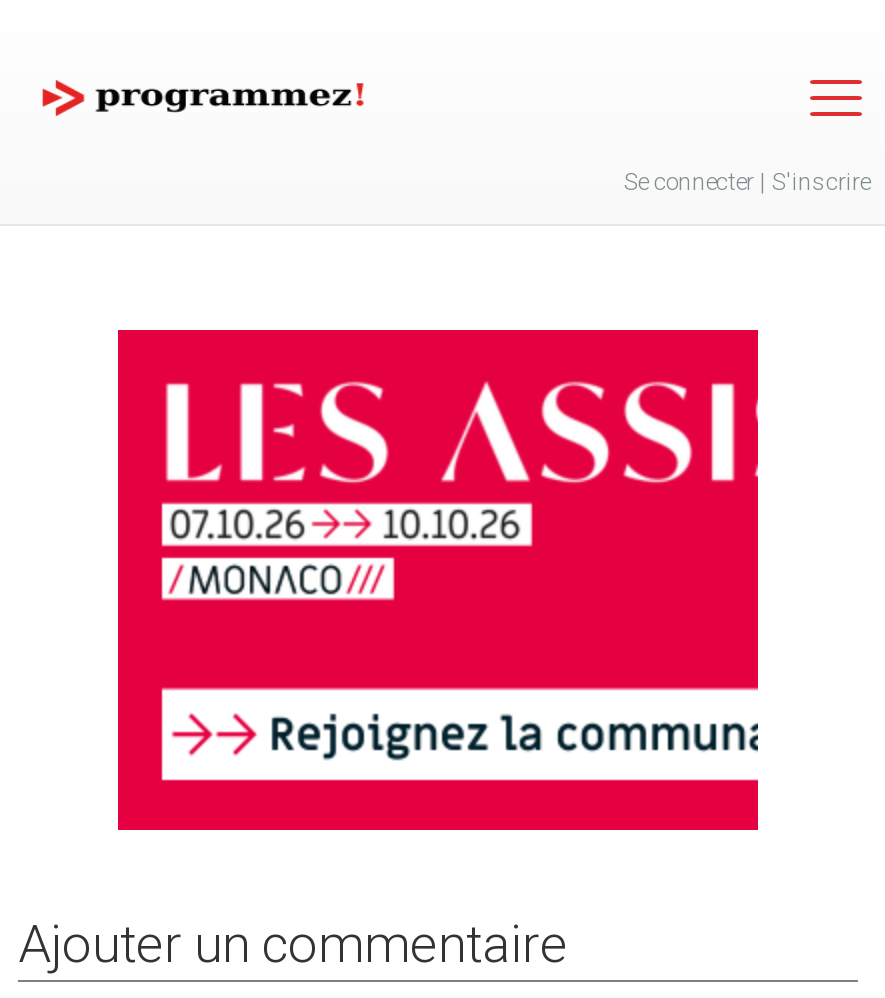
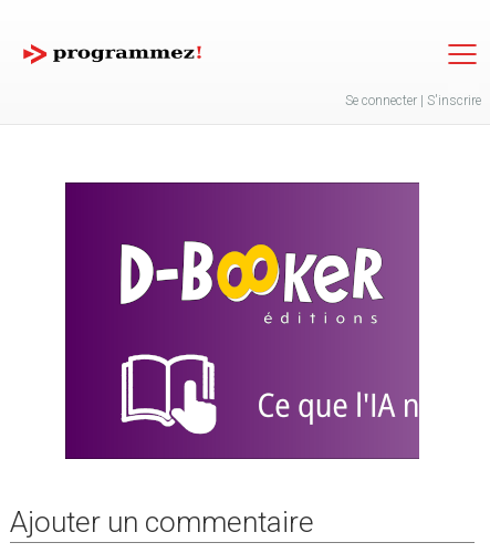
[116,328,758,832] [image] -> [64,181,420,460] [image]

